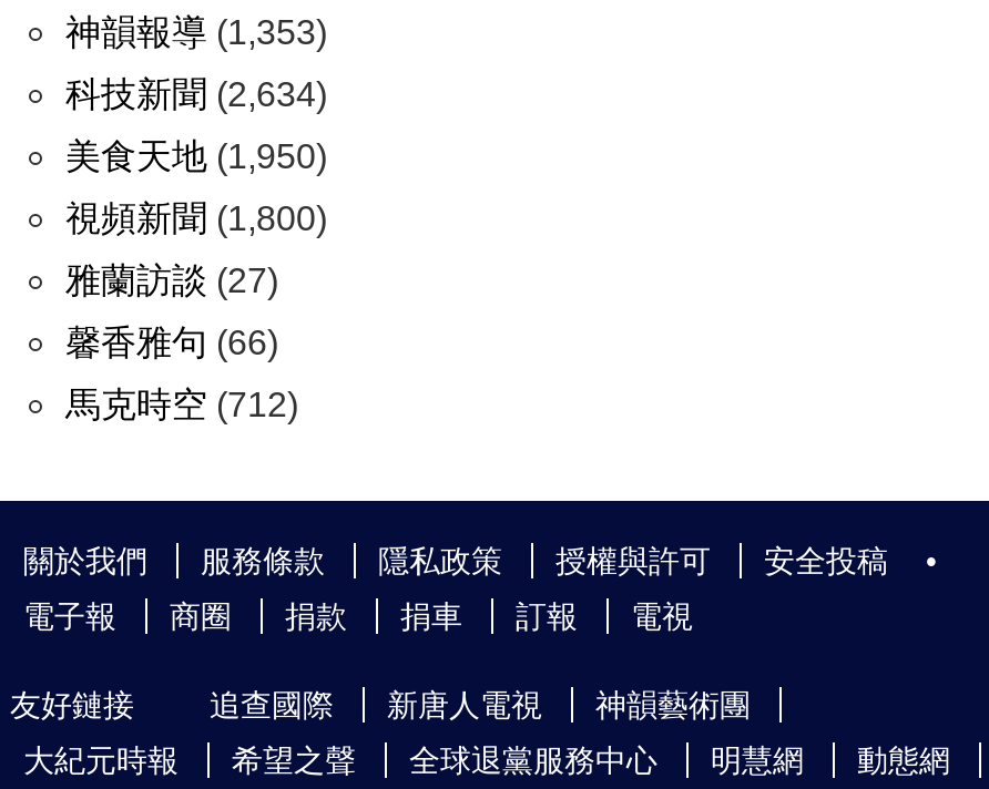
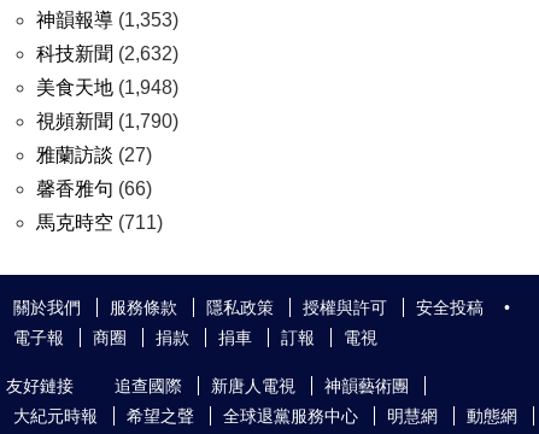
[65,75,327,113] 科技新聞(2,634) -> [36,43,178,64] 科技新聞(2,632)
[65,137,327,175] 美食天地(1,950) -> [36,77,178,98] 美食天地(1,948)
[65,199,327,237] 視頻新聞(1,800) -> [36,111,178,131] 視頻新聞(1,790)
[65,386,298,423] 馬克時空(712) -> [36,212,163,233] 馬克時空(711)

